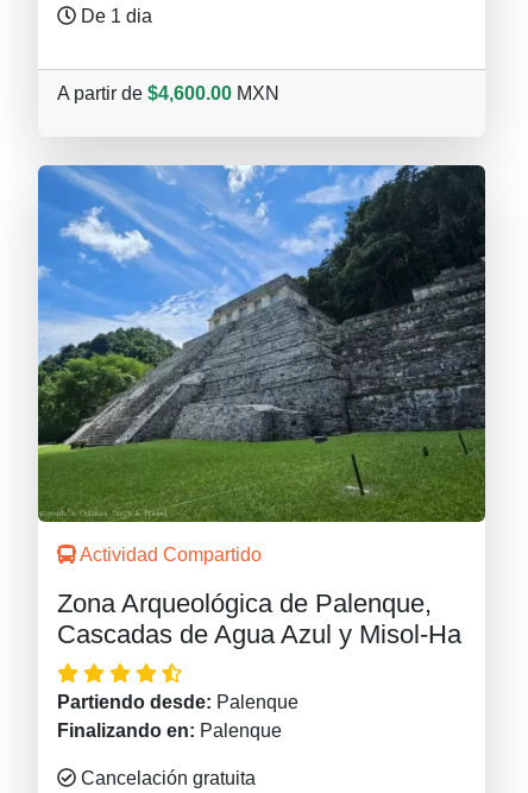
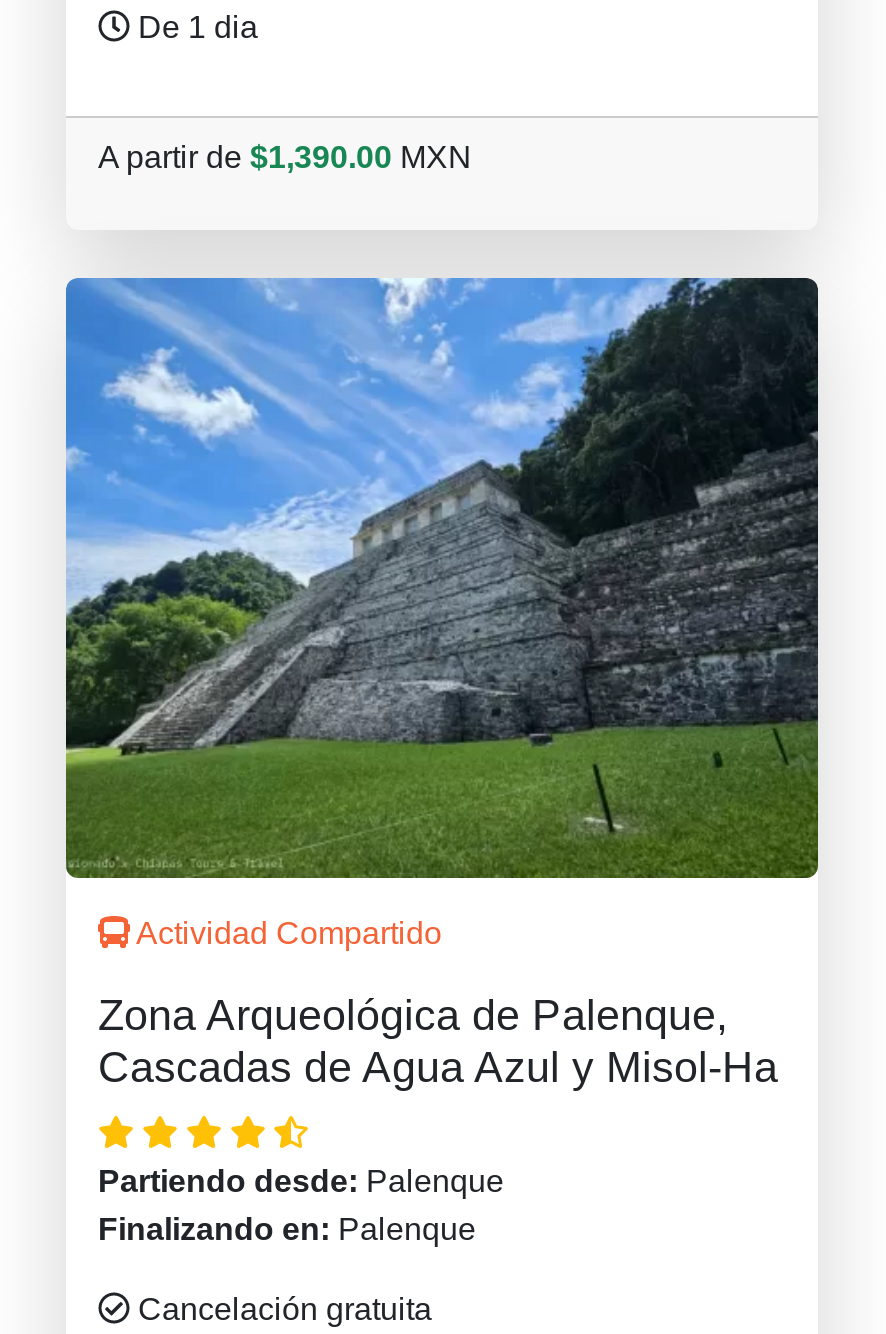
[57,83,279,103] A partir de $4,600.00 MXN -> [98,139,472,173] A partir de $1,390.00 MXN

